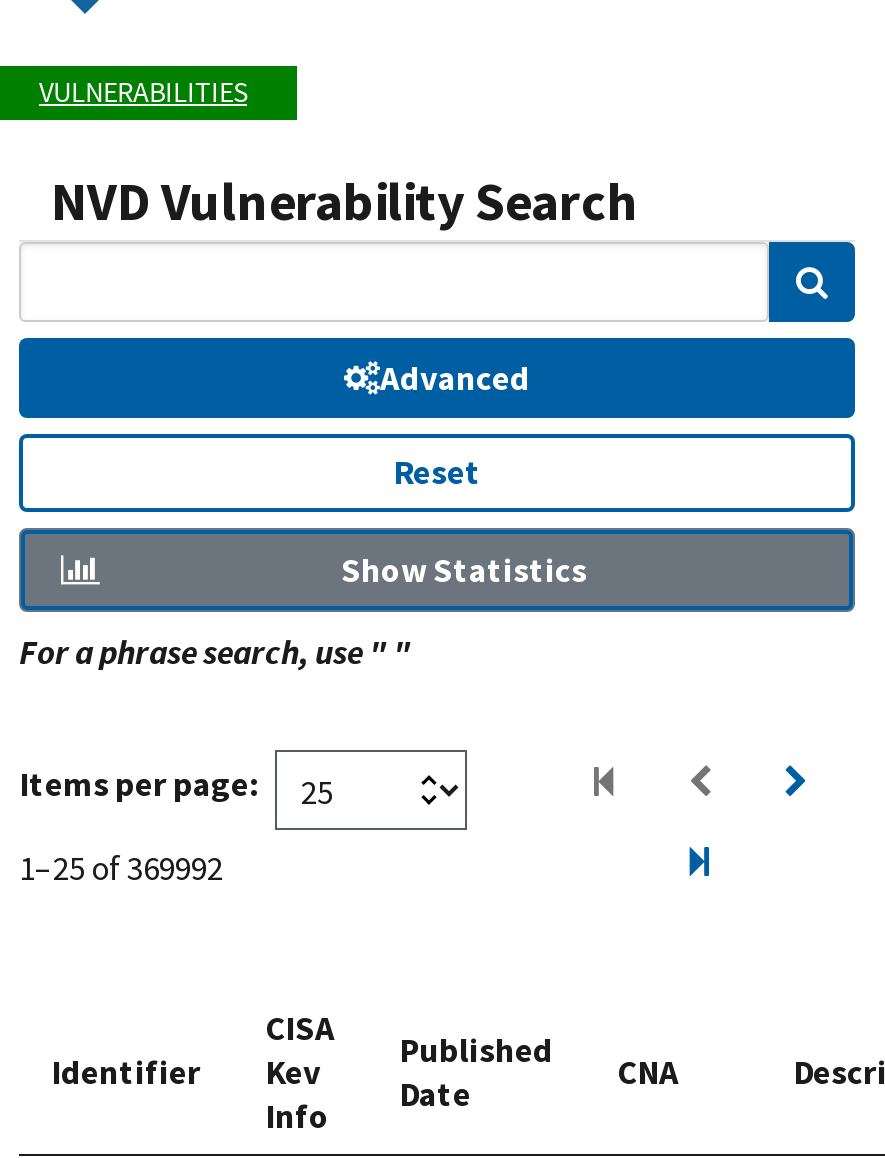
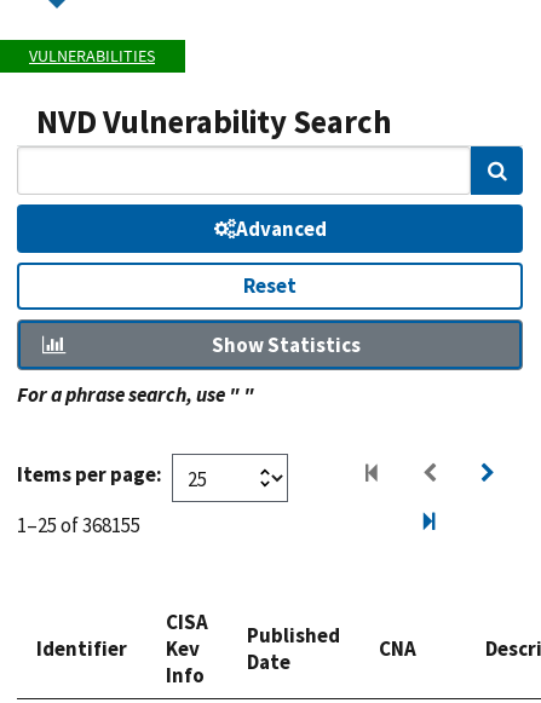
[19,846,223,890] 1–25 of 369992 -> [17,512,140,539] 1–25 of 368155

